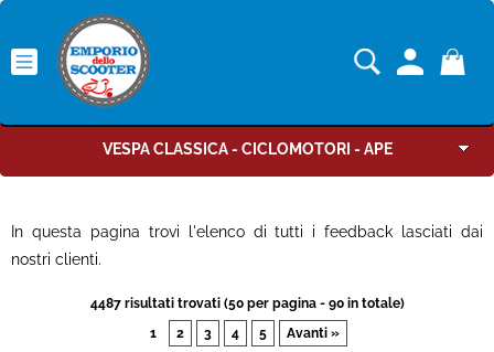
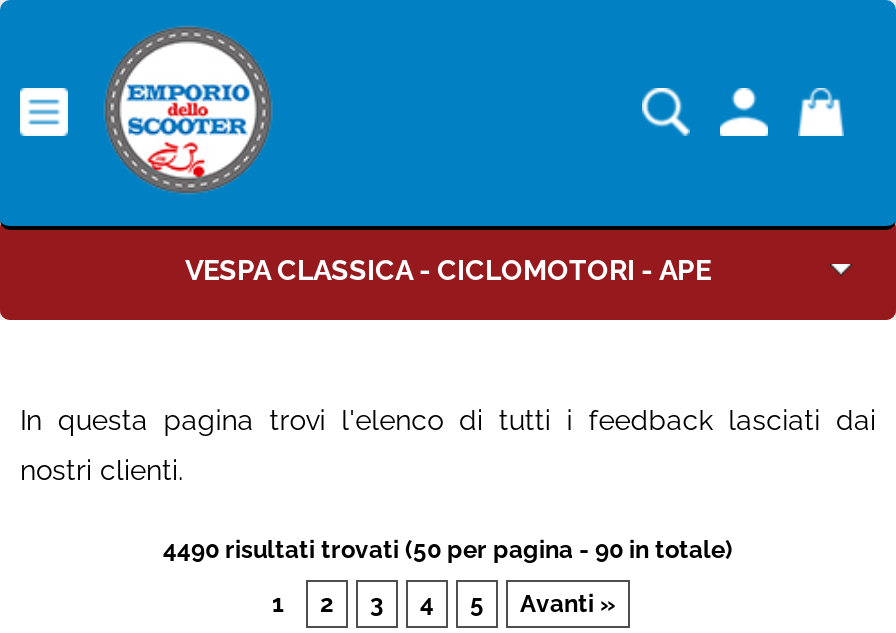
[90,296,404,311] 4487 risultati trovati (50 per pagina - 90 in totale) -> [163,536,733,564] 4490 risultati trovati (50 per pagina - 90 in totale)

